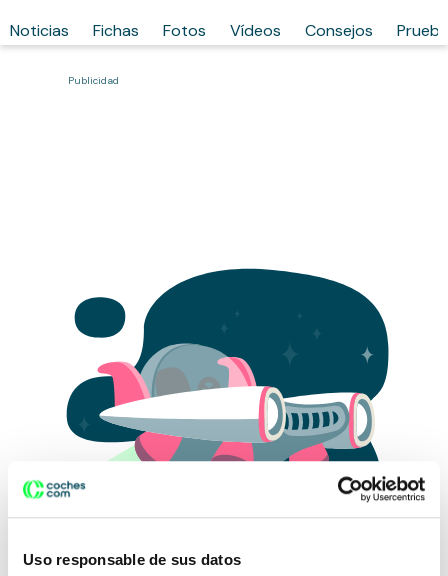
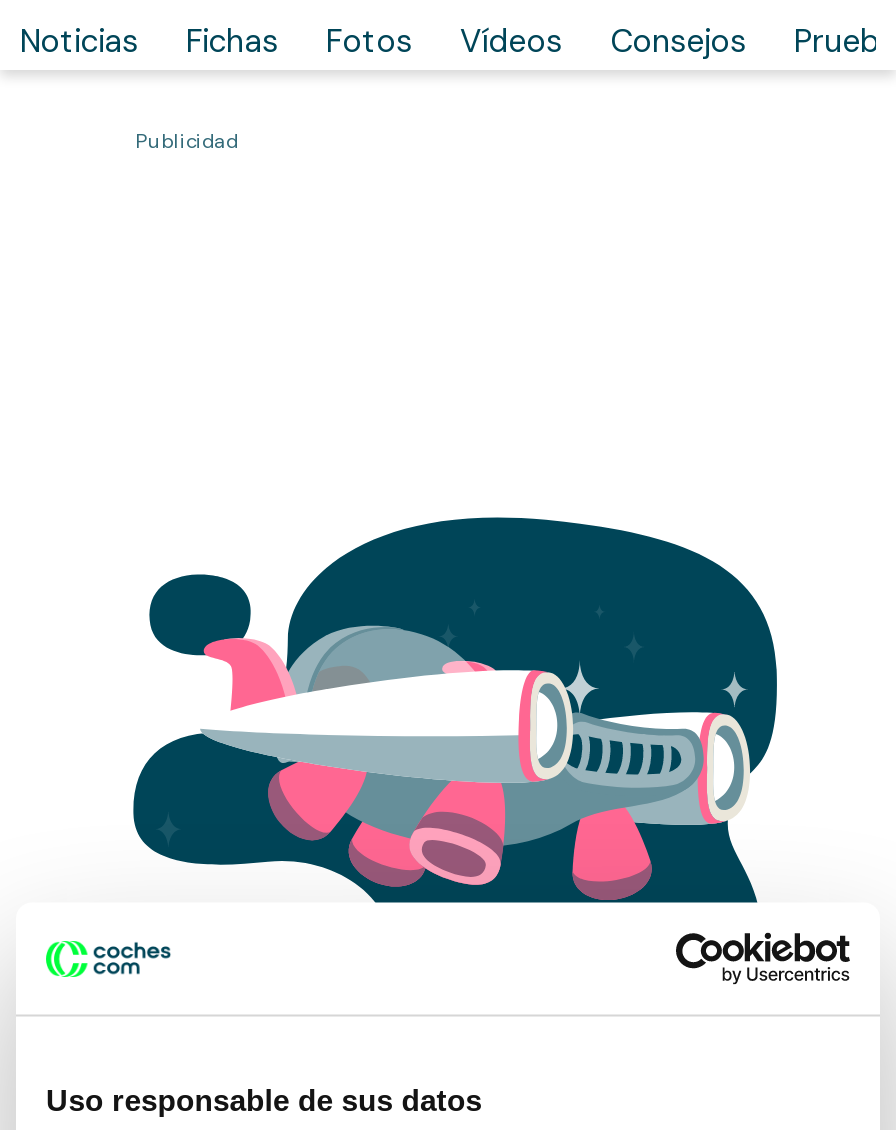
[97,323,375,462] [image] -> [196,624,752,904] [image]

